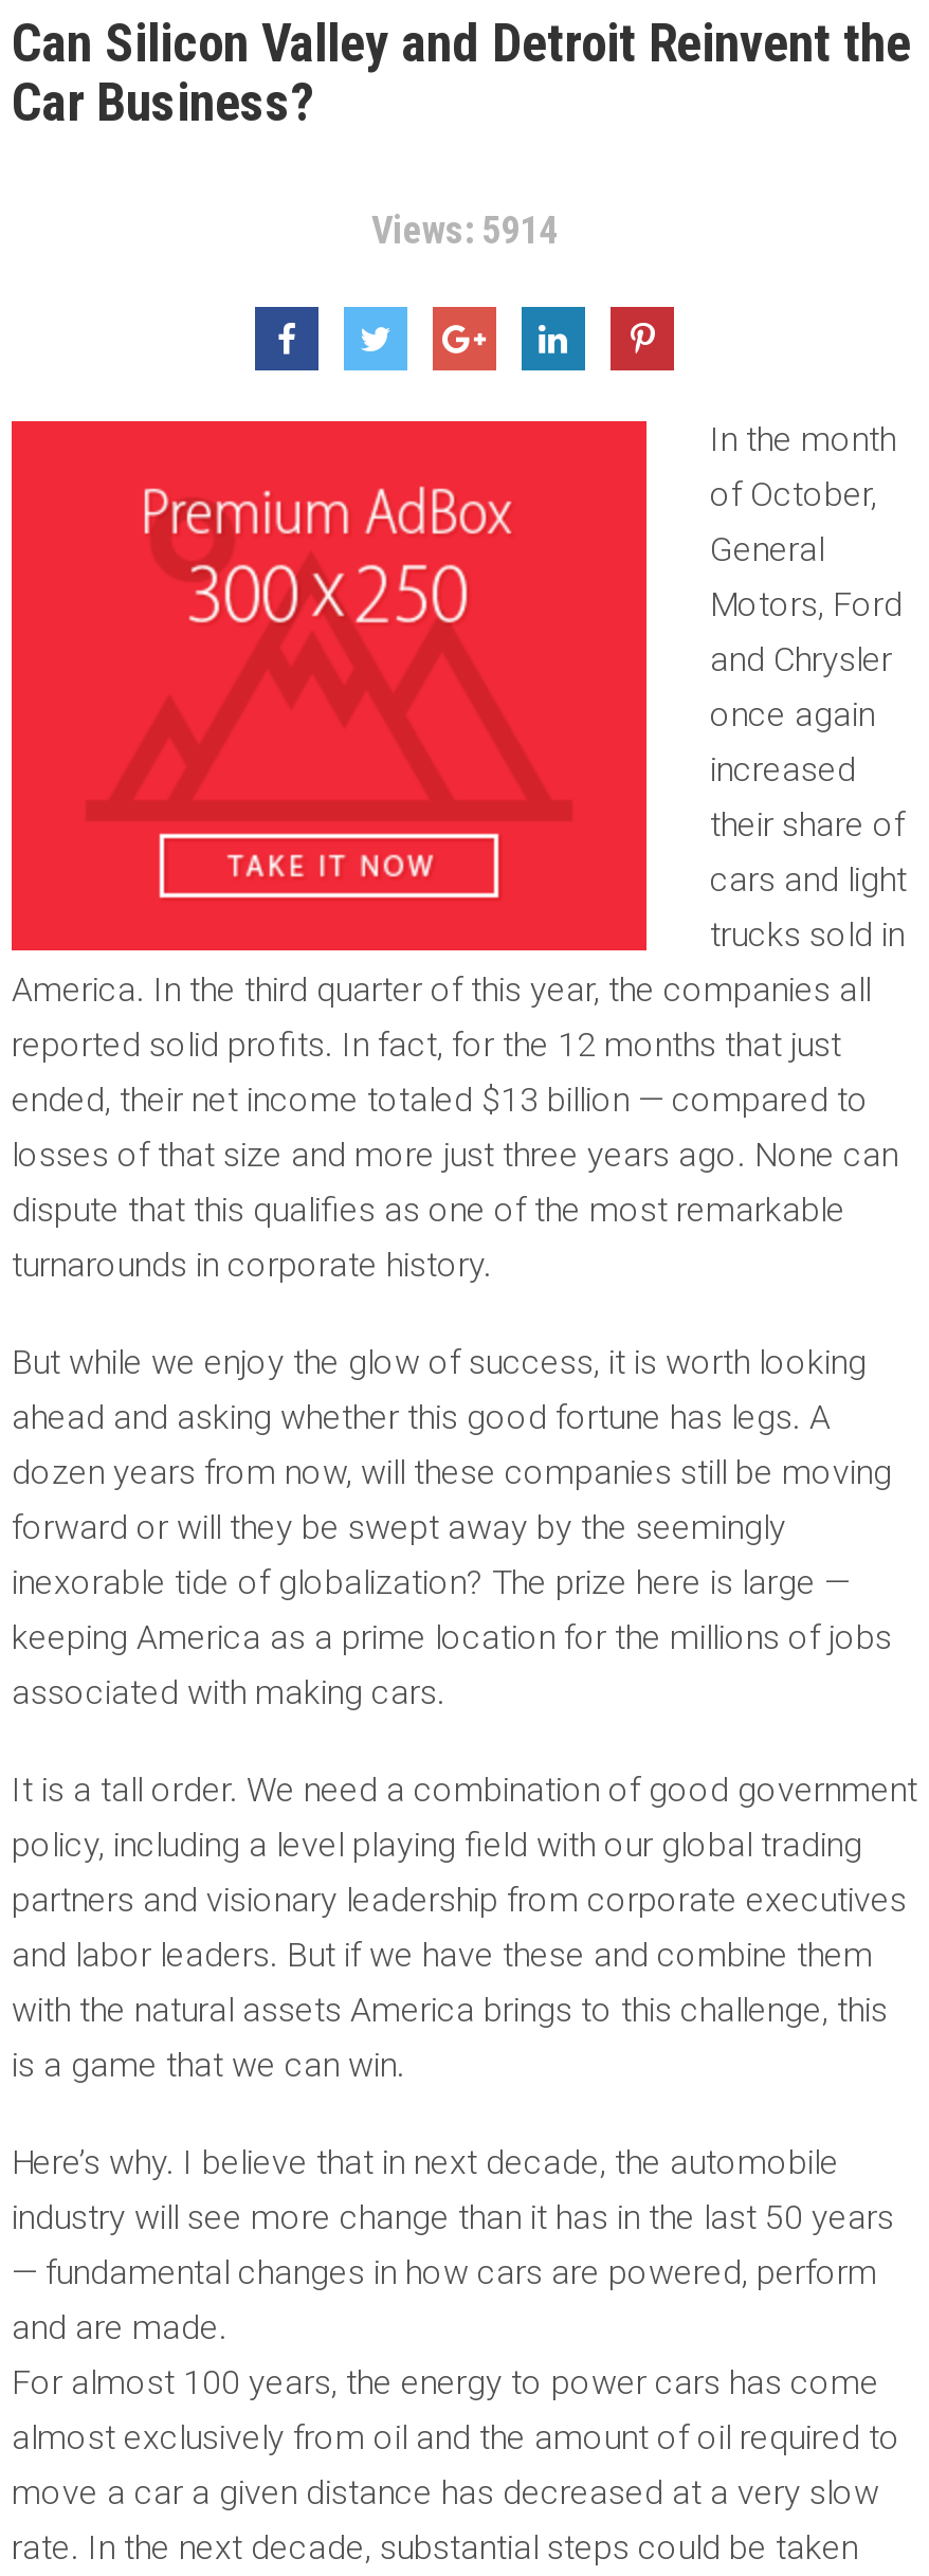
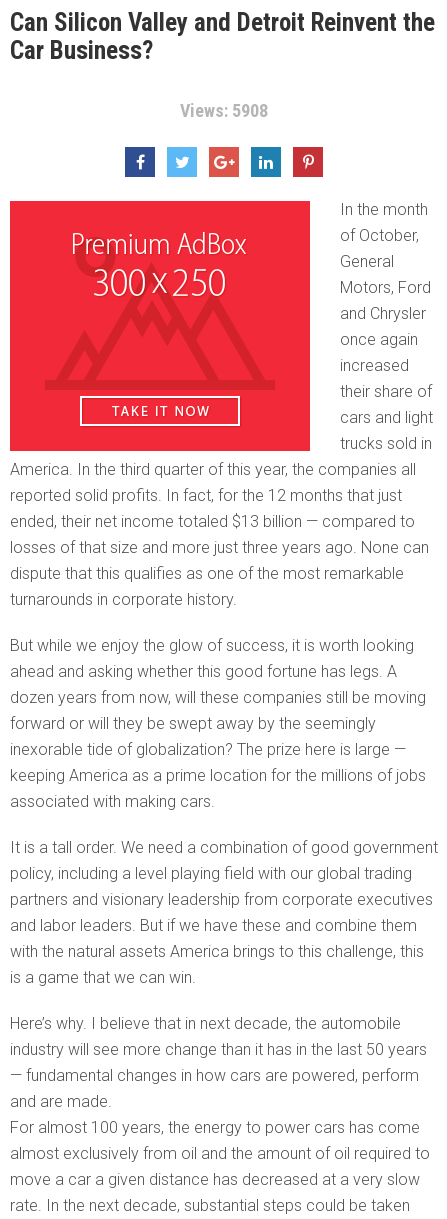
[371,207,558,251] Views: 5914 -> [180,100,268,121] Views: 5908

